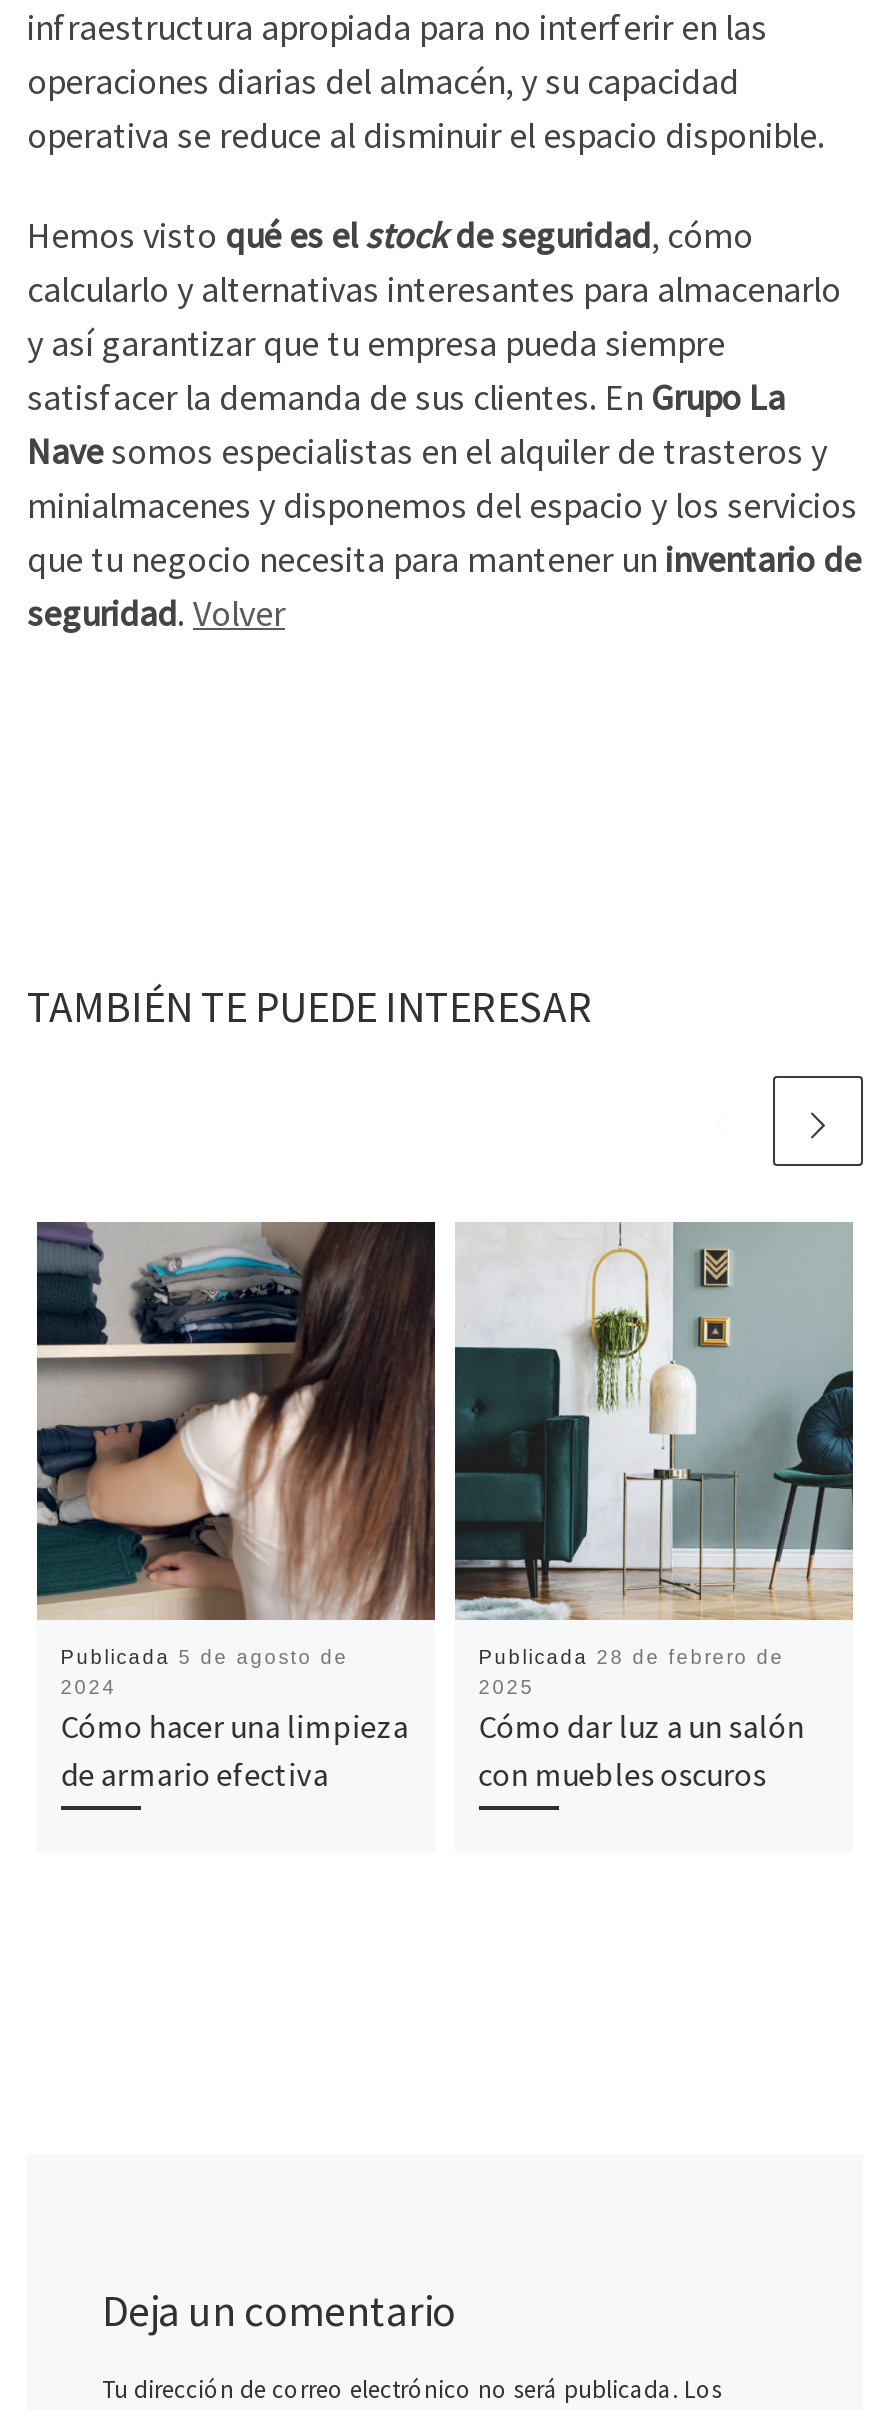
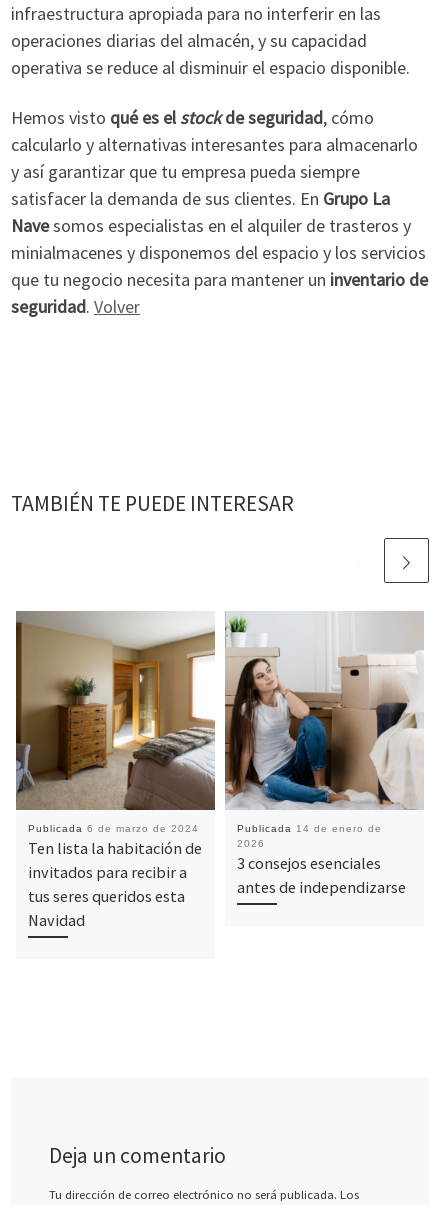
[35,1220,437,1795] [image] | Publicada 5 de agosto de | 2024 | Cómo hacer una limpieza | de armario efectiva -> [15,611,216,930] [image] | Publicada 6 de marzo de 2024 | Ten lista la habitación de | invitados para recibir a | tus seres queridos esta | Navidad
[453,1222,855,1795] [image] | Publicada 28 de febrero de | 2025 | Cómo dar luz a un salón | con muebles oscuros -> [224,612,424,897] [image] | Publicada 14 de enero de | 2026 | 3 consejos esenciales | antes de independizarse

